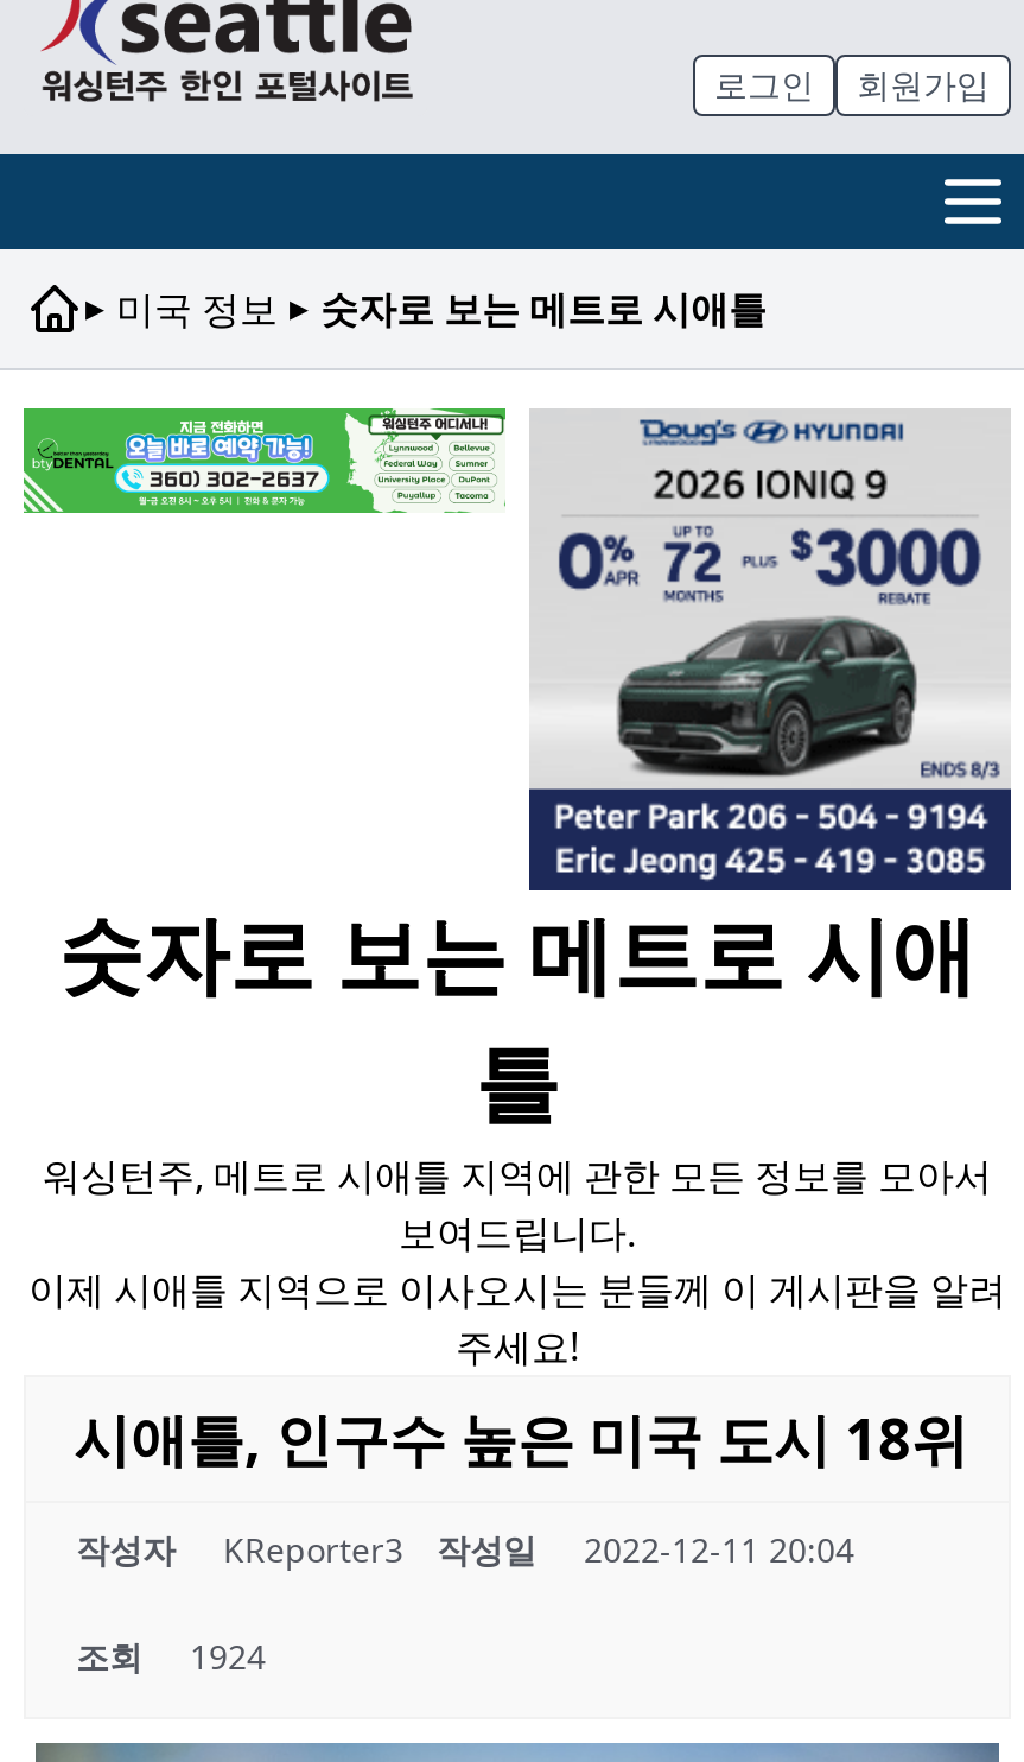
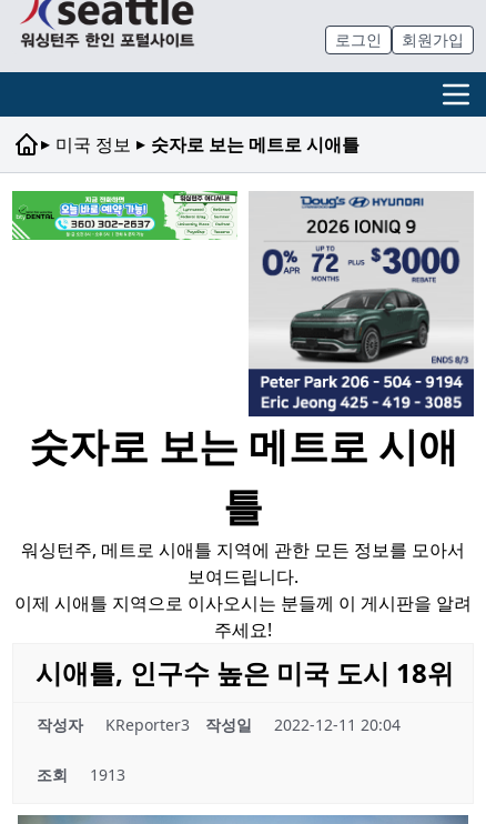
[76,1635,266,1680] 조회 1924 -> [37,765,125,786] 조회 1913

